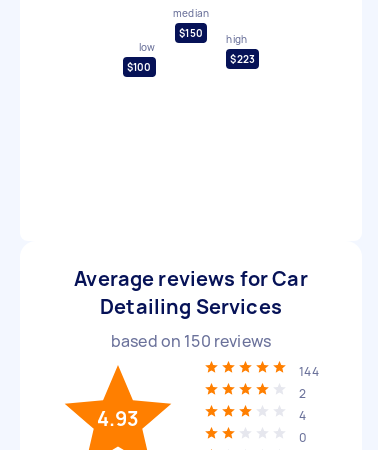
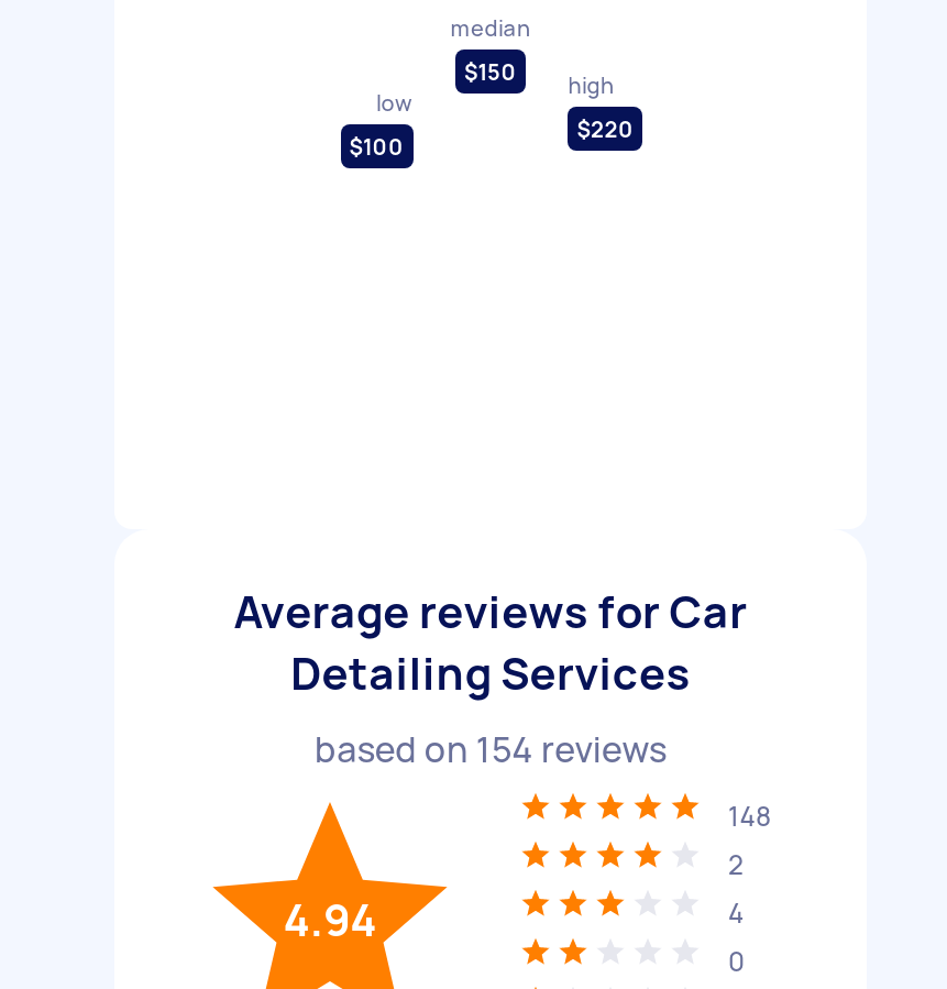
[230,52,255,66] $223 -> [577,114,634,145] $220
[111,330,271,352] based on 150 reviews -> [315,725,667,773] based on 154 reviews
[299,363,319,380] 144 -> [728,798,772,835] 148
[97,405,139,432] 4.93 -> [283,890,377,949] 4.94

